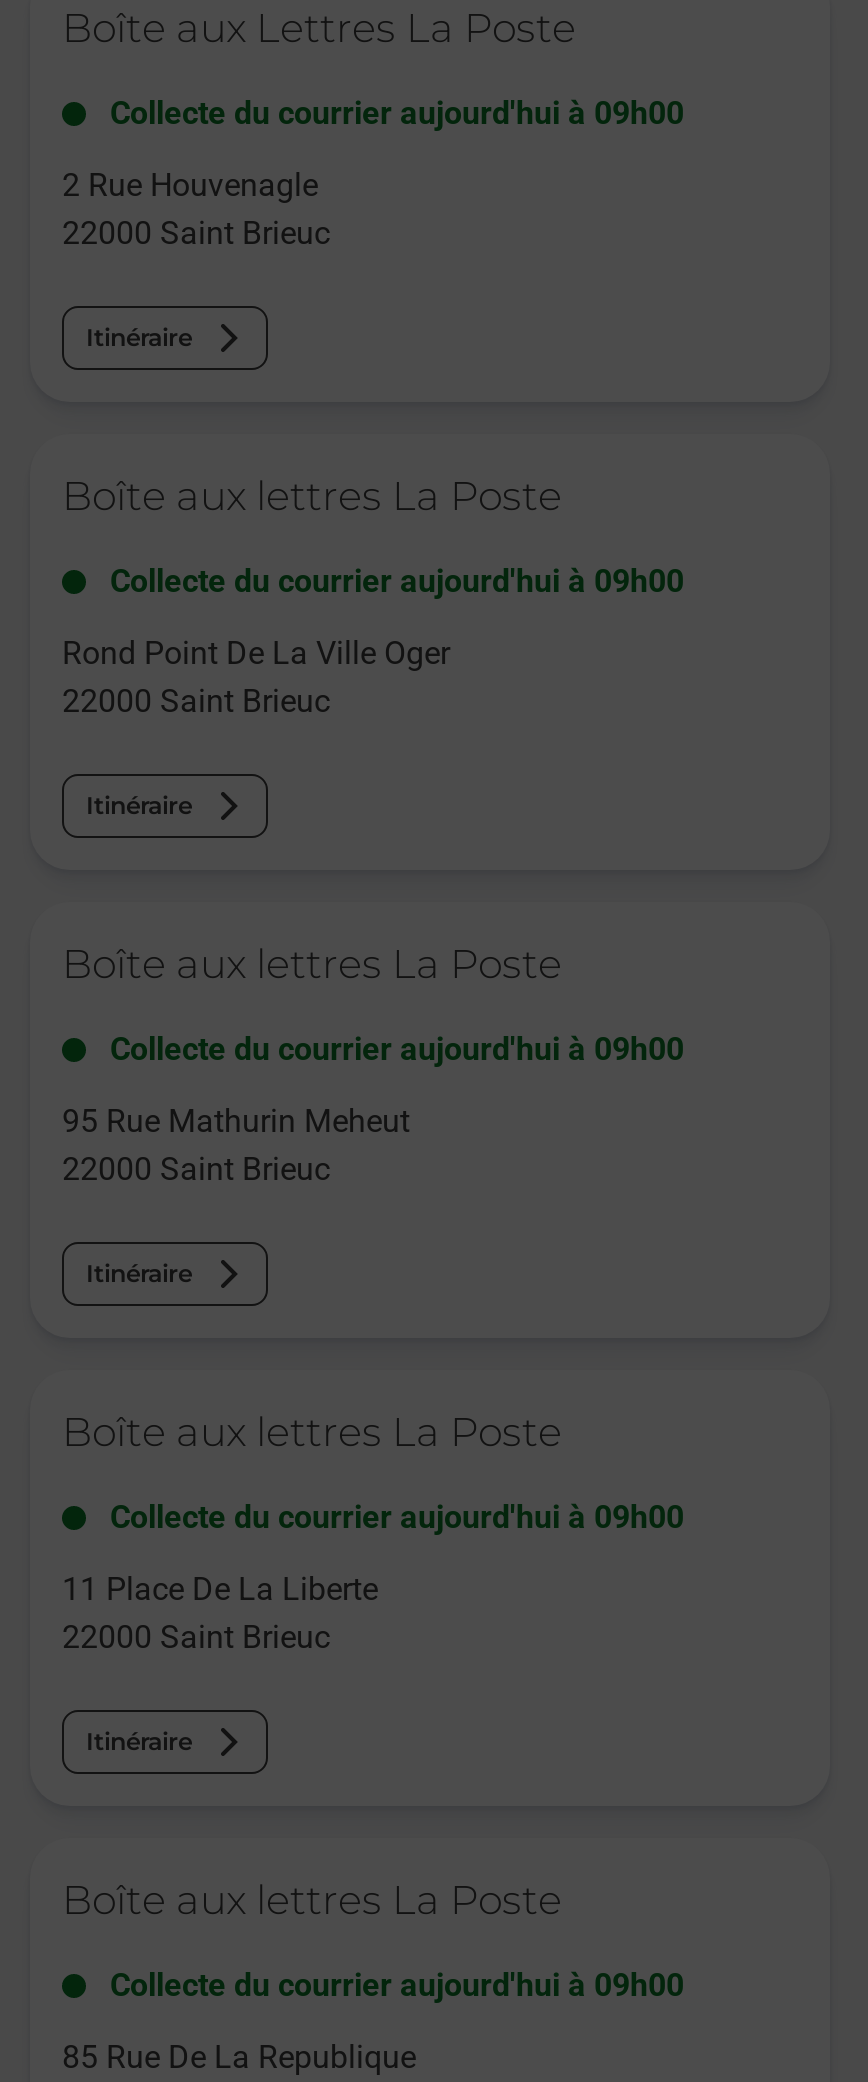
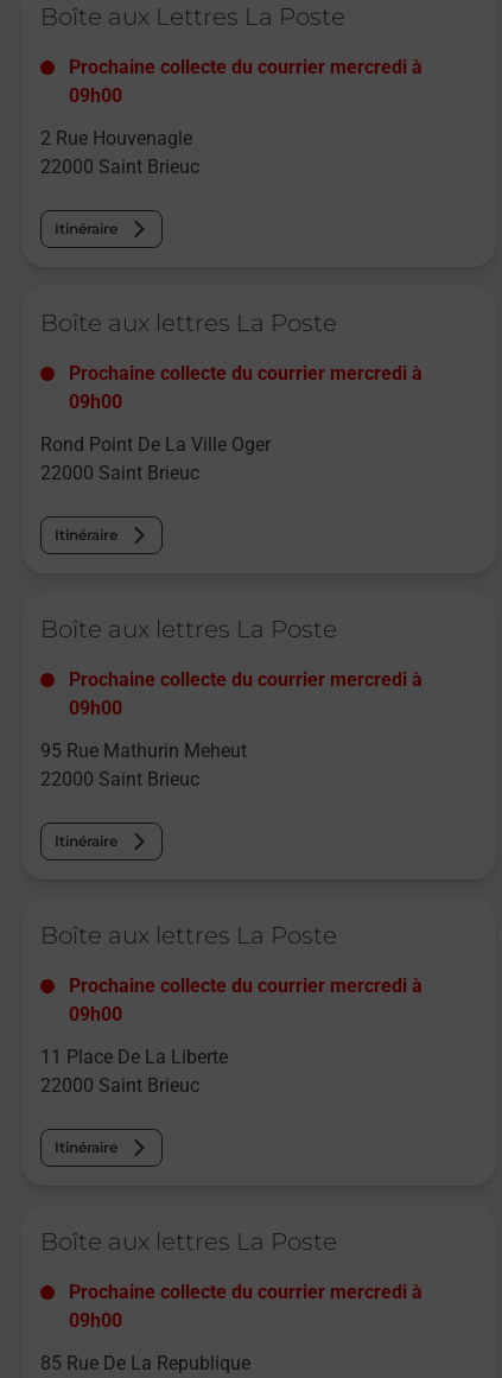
[110,95,684,133] Collecte du courrier aujourd'hui à 09h00 -> [69,56,422,107] Prochaine collecte du courrier mercredi à | 09h00
[110,563,684,601] Collecte du courrier aujourd'hui à 09h00 -> [69,362,422,413] Prochaine collecte du courrier mercredi à | 09h00
[110,1031,684,1069] Collecte du courrier aujourd'hui à 09h00 -> [69,669,422,720] Prochaine collecte du courrier mercredi à | 09h00
[110,1499,684,1537] Collecte du courrier aujourd'hui à 09h00 -> [69,975,422,1026] Prochaine collecte du courrier mercredi à | 09h00
[110,1967,684,2005] Collecte du courrier aujourd'hui à 09h00 -> [69,1281,422,1332] Prochaine collecte du courrier mercredi à | 09h00

